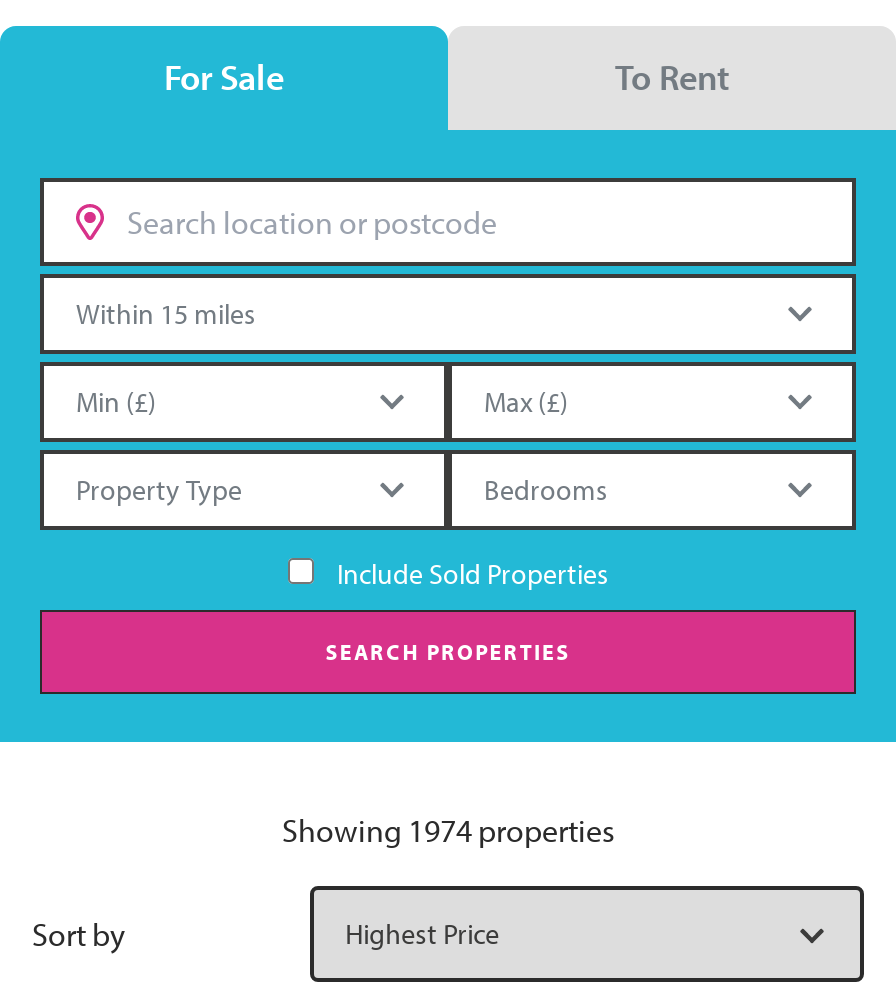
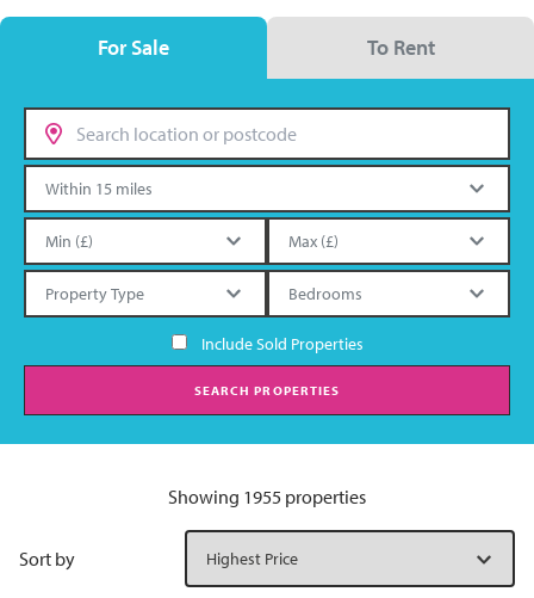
[282,810,614,850] Showing 1974 properties -> [168,485,366,508] Showing 1955 properties

